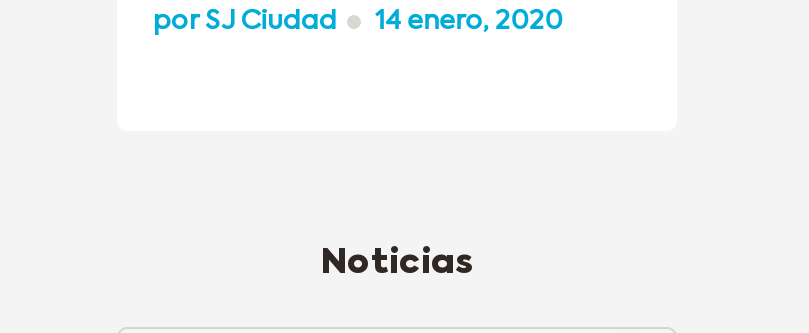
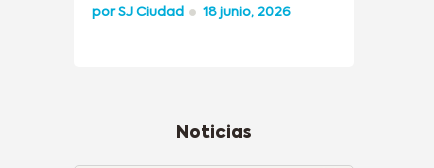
[153,9,563,35] por SJ Ciudad 14 enero, 2020 -> [92,6,291,19] por SJ Ciudad 18 junio, 2026

